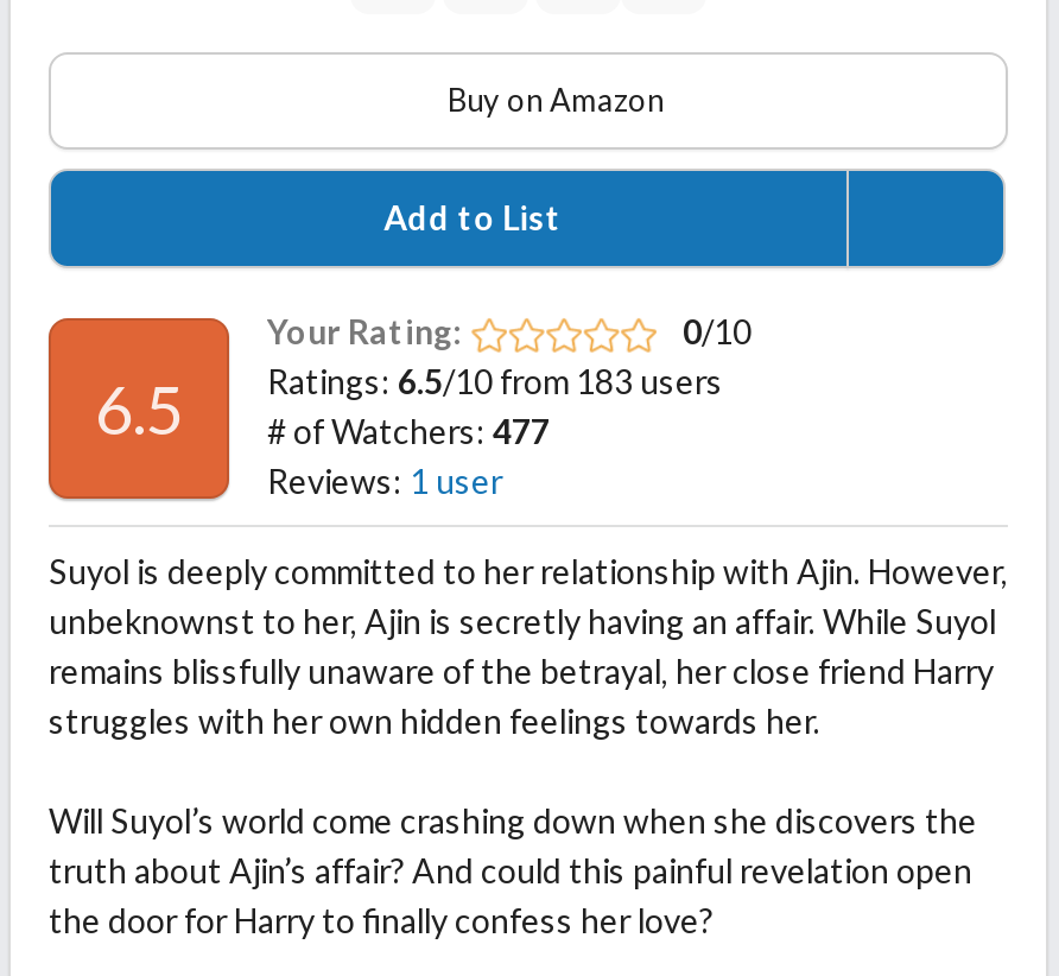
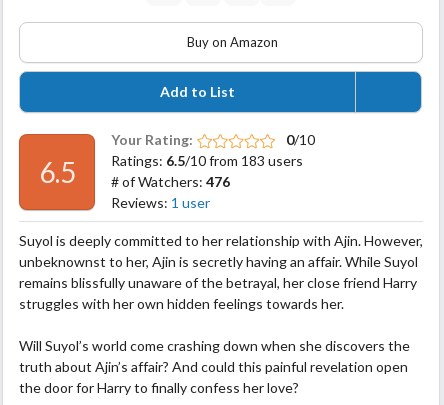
[267,410,550,450] # of Watchers: 477 -> [111,173,230,190] # of Watchers: 476

